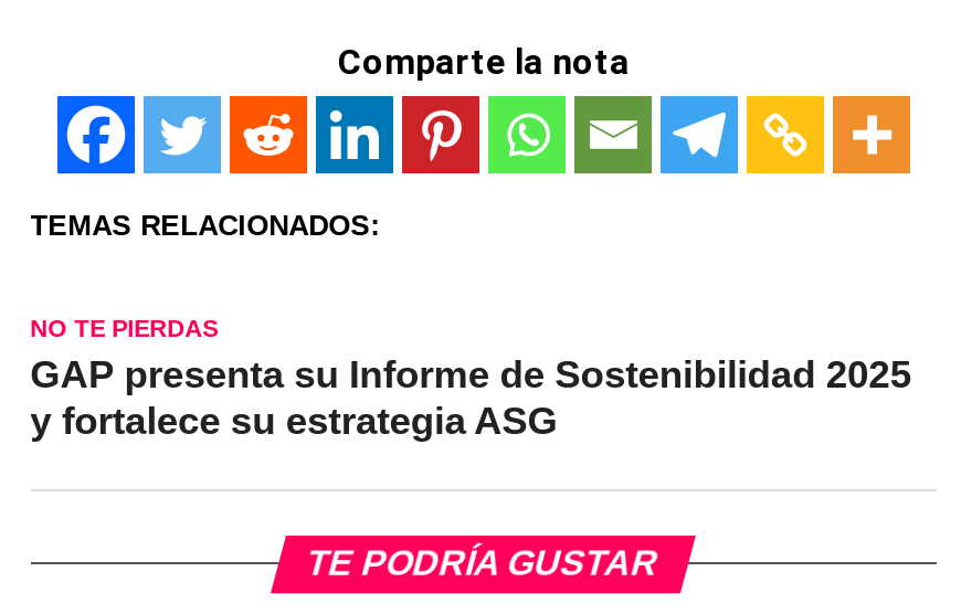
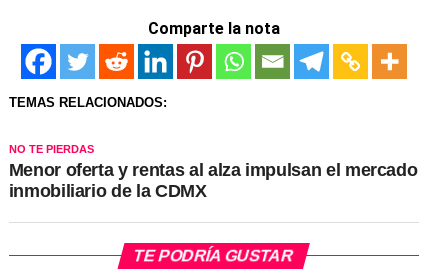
[30,352,911,443] GAP presenta su Informe de Sostenibilidad 2025 | y fortalece su estrategia ASG -> [9,160,417,201] Menor oferta y rentas al alza impulsan el mercado | inmobiliario de la CDMX

